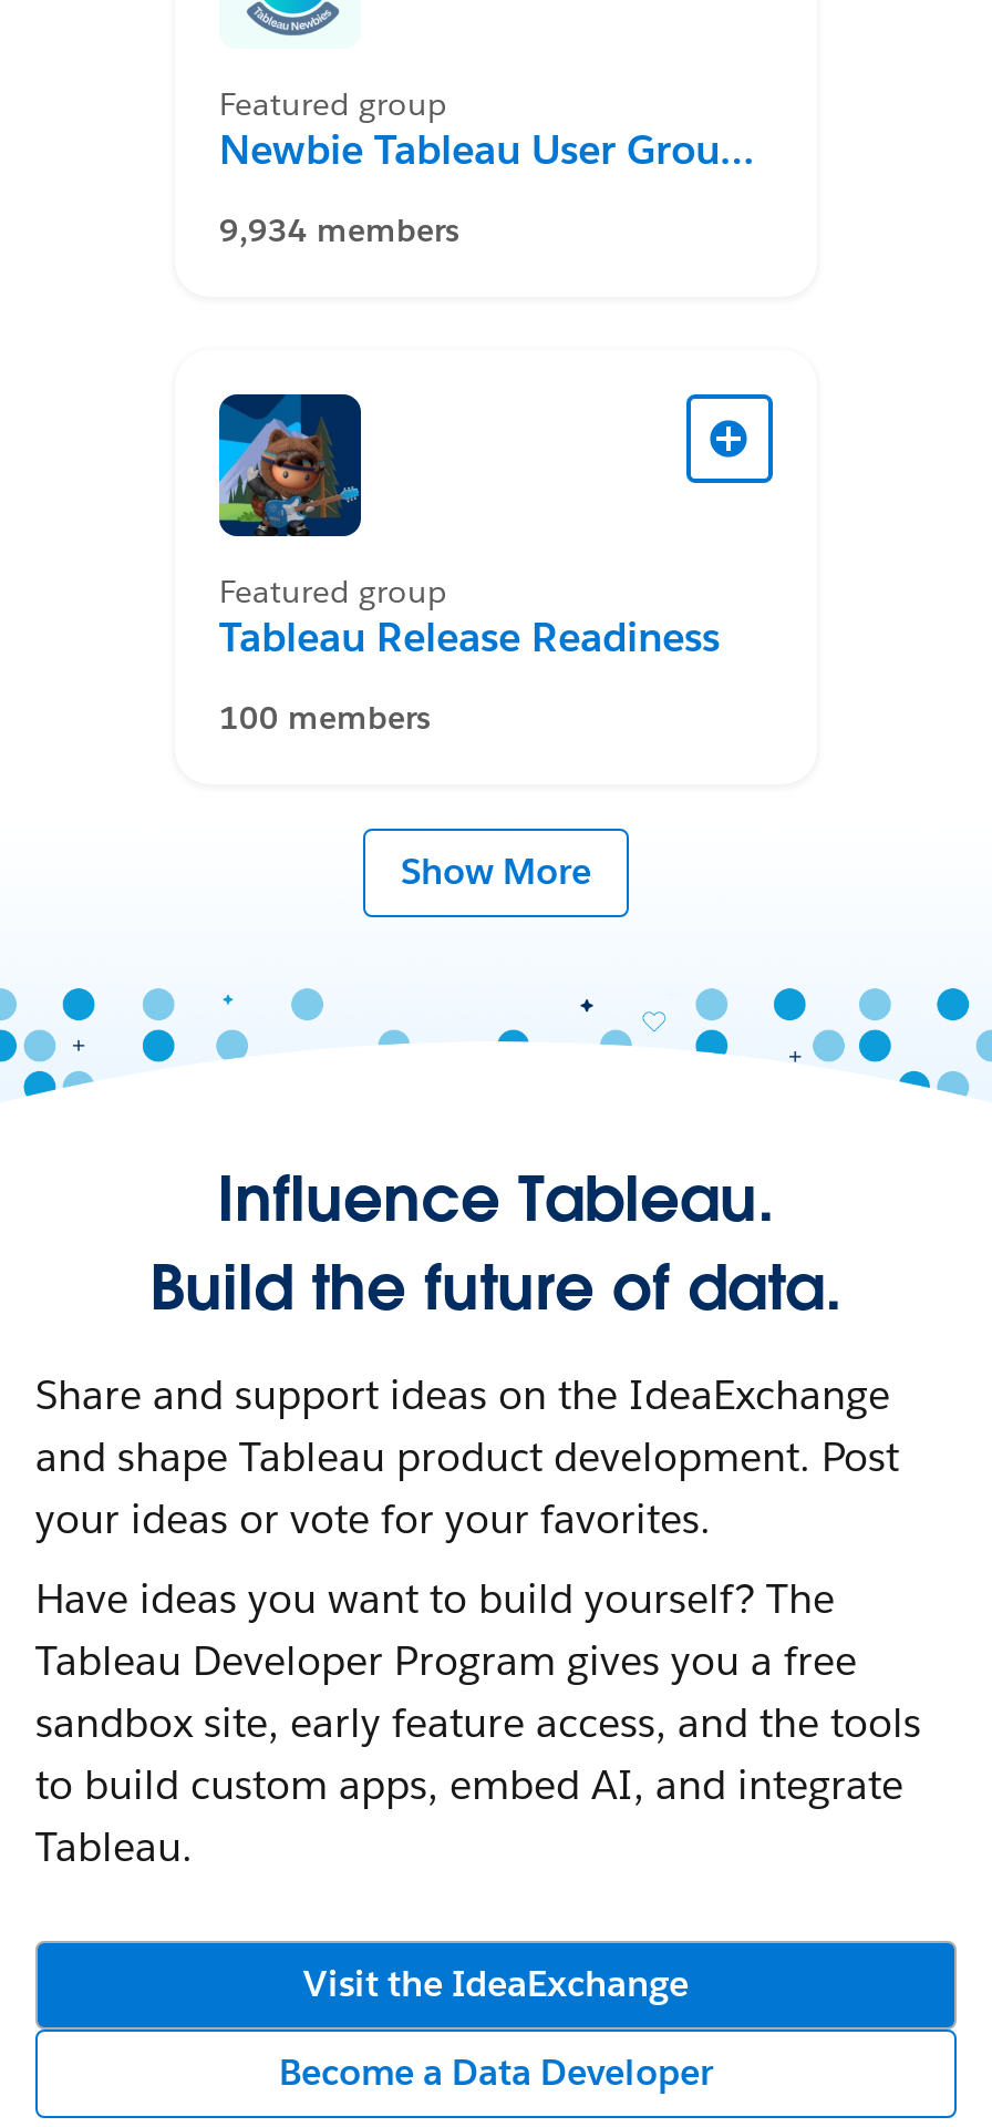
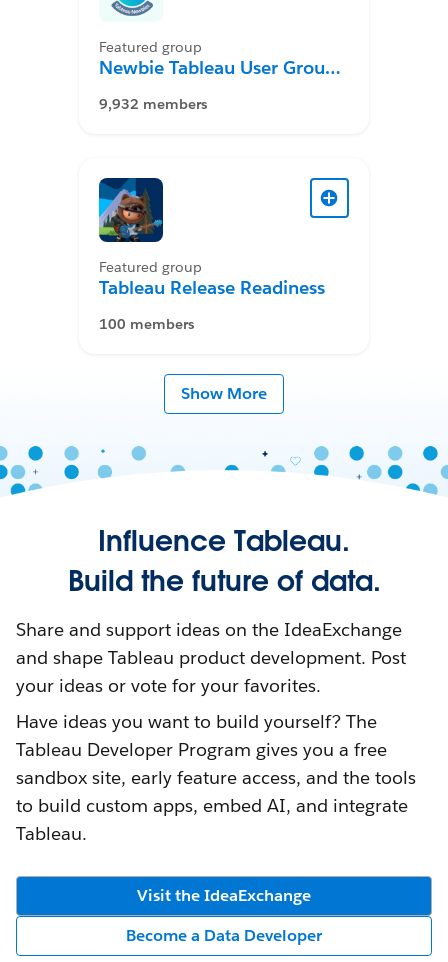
[219,210,458,250] 9,934 members -> [99,95,207,113] 9,932 members

